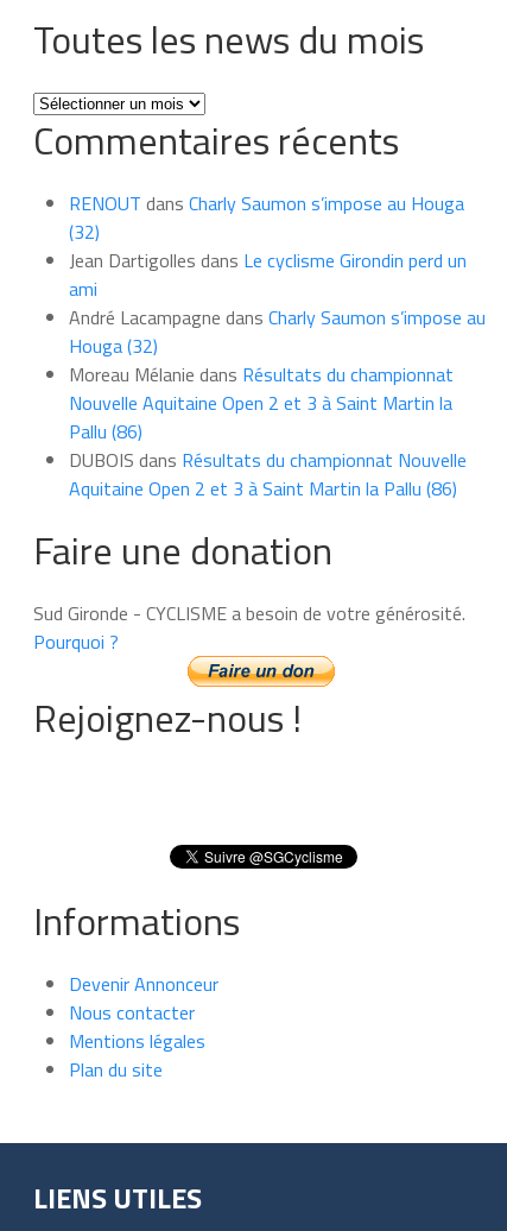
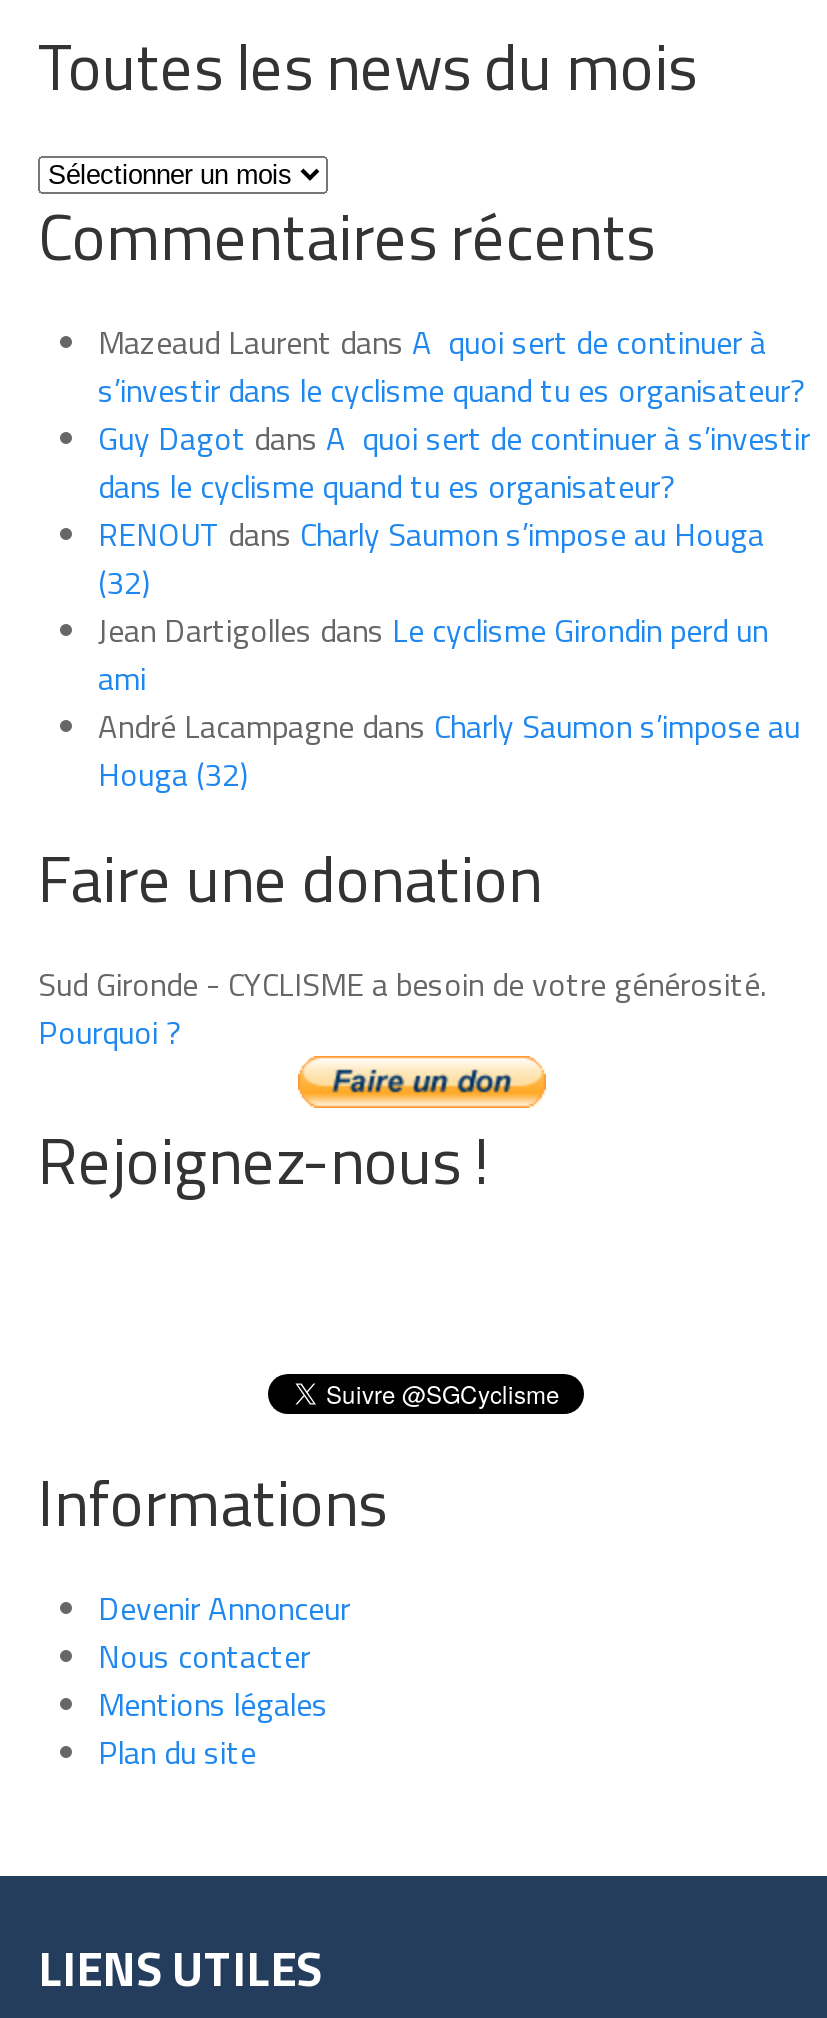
moved [69,189,486,360] -> [98,510,800,798]: RENOUT dans Charly Saumon s’impose au Houga | (32) | Jean Dartigolles dans Le cyclisme Girondin perd un | ami | André Lacampagne dans Charly Saumon s’impose au | Houga (32)
none -> [98,318,810,510] Mazeaud Laurent dans A quoi sert de continuer à | s’investir dans le cyclisme quand tu es organisateur? | Guy Dagot dans A quoi sert de continuer à s’investir | dans le cyclisme quand tu es organisateur?
[69,360,467,502] Moreau Mélanie dans Résultats du championnat | Nouvelle Aquitaine Open 2 et 3 à Saint Martin la | Pallu (86) | DUBOIS dans Résultats du championnat Nouvelle | Aquitaine Open 2 et 3 à Saint Martin la Pallu (86) -> none

